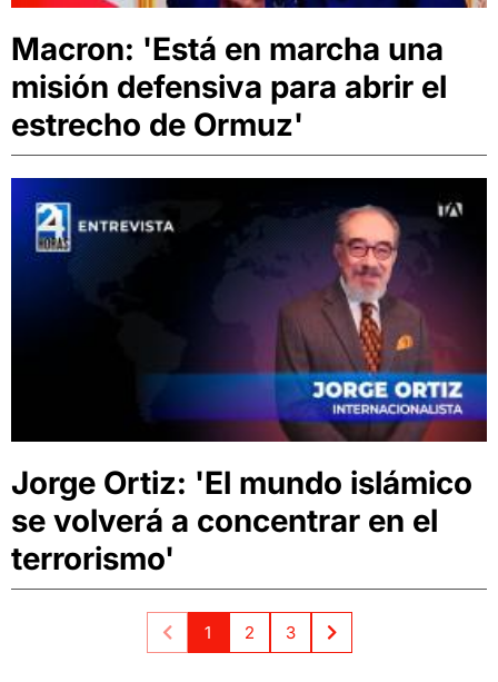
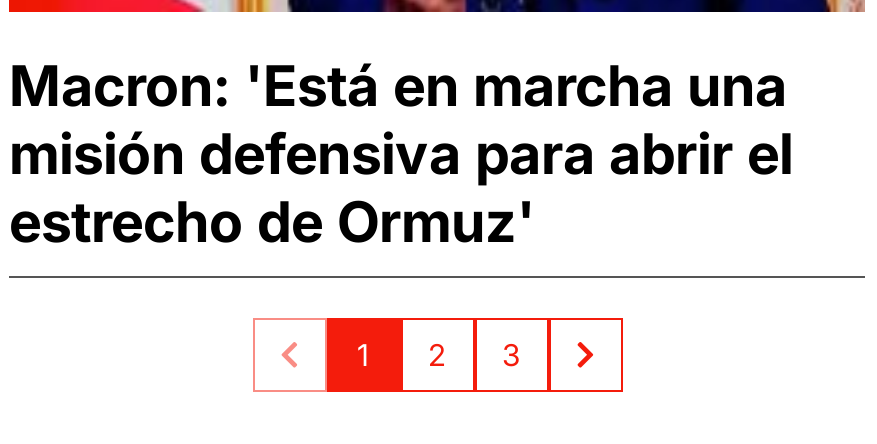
[10,177,488,578] [image] | Jorge Ortiz: 'El mundo islámico | se volverá a concentrar en el | terrorismo' -> none

